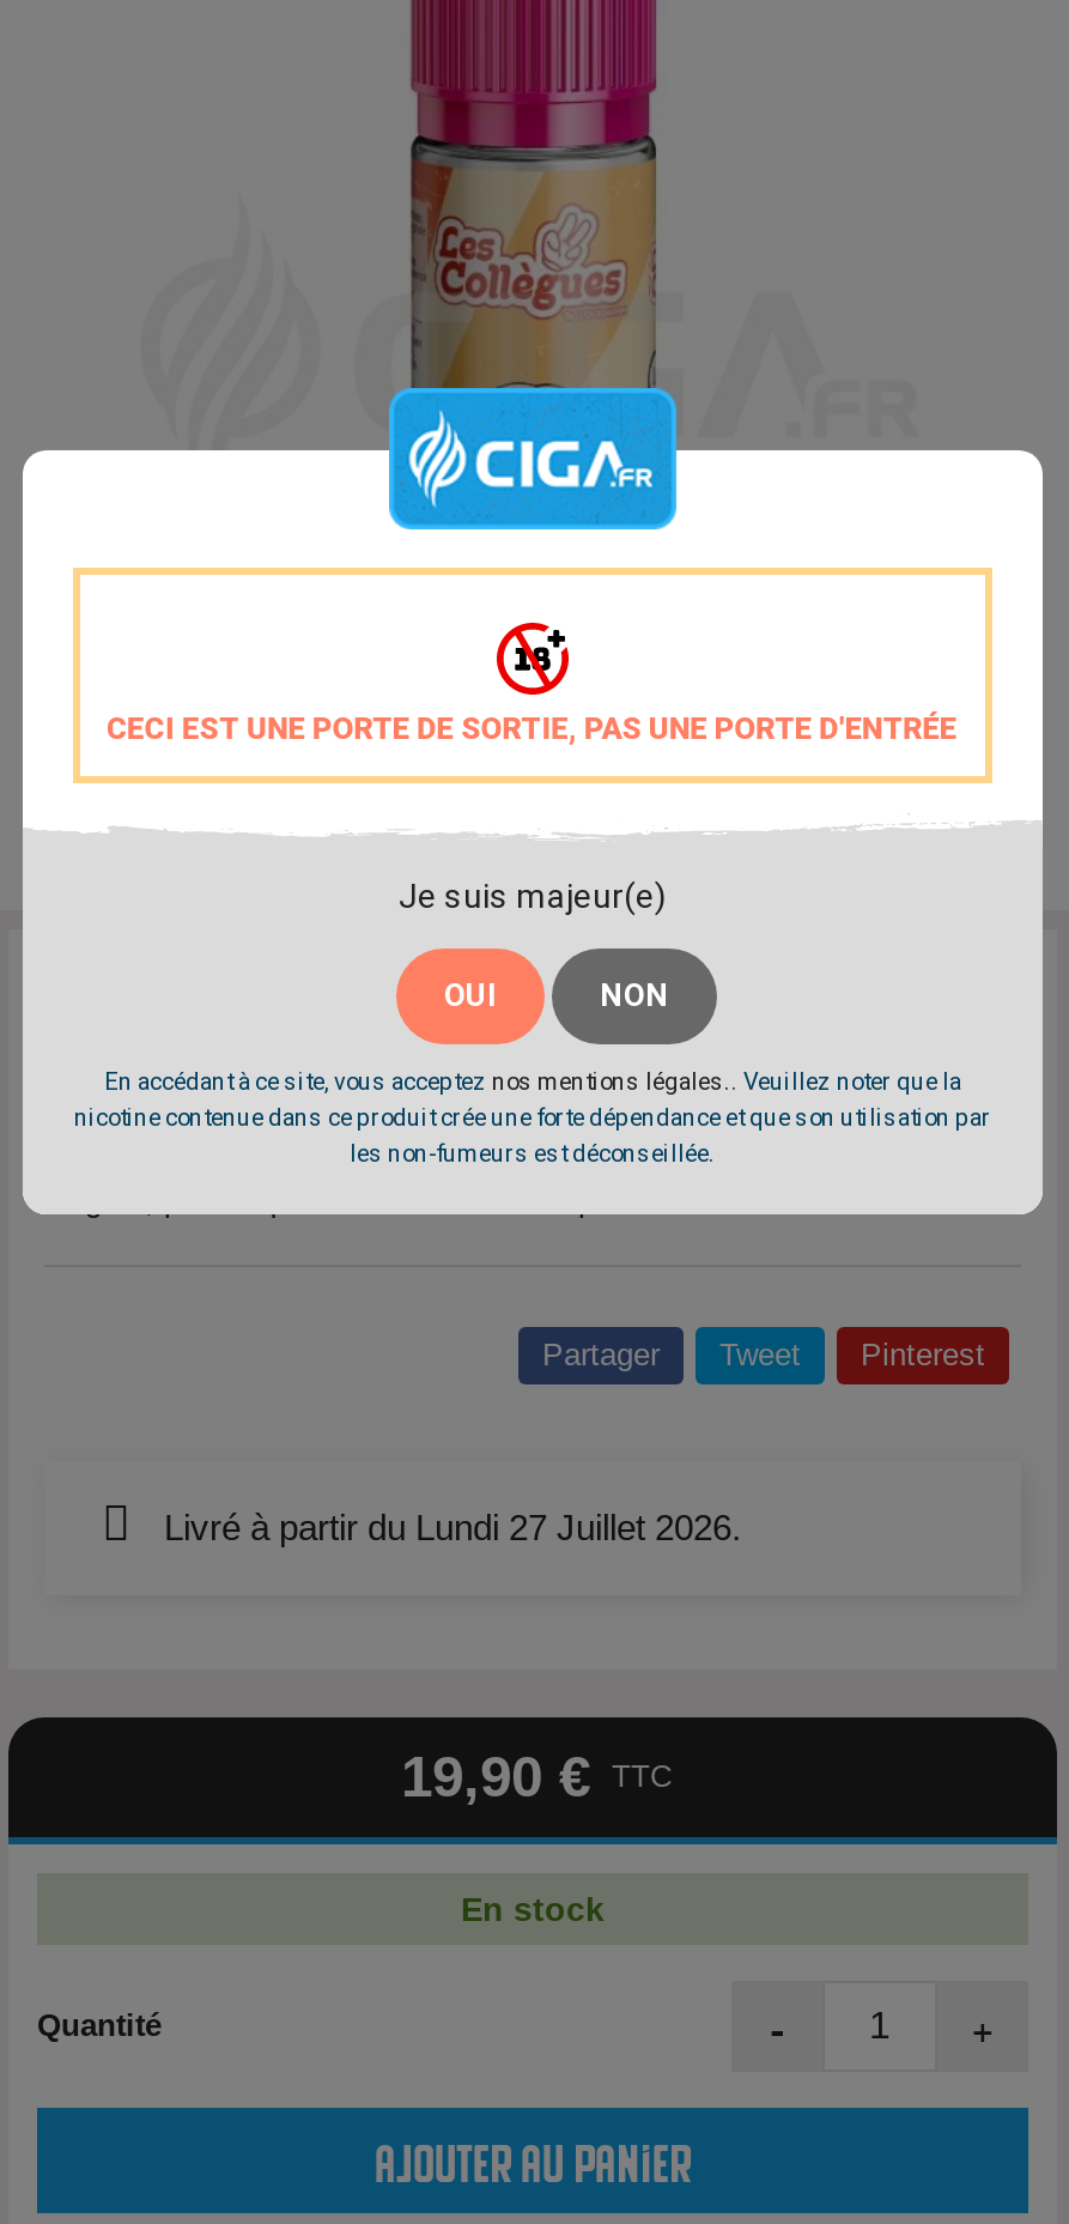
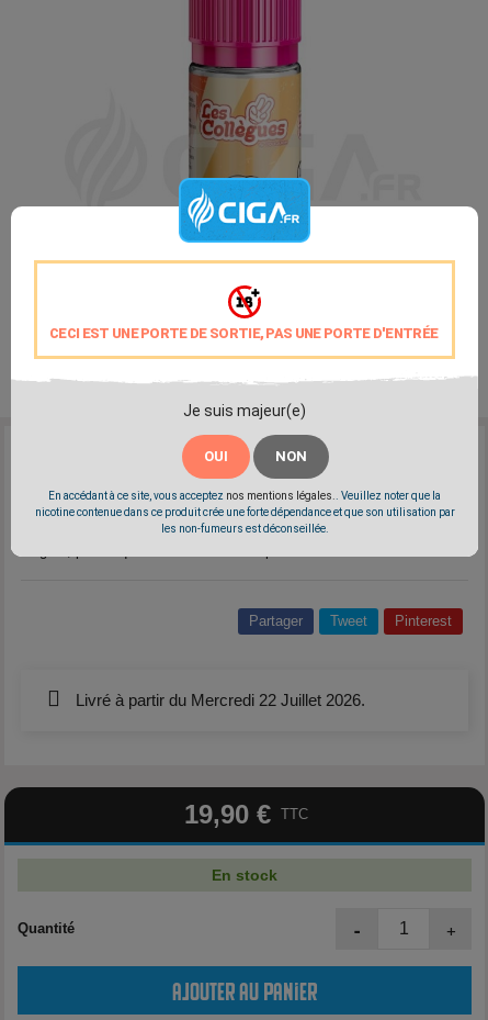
[164,1507,741,1547] Livré à partir du Lundi 27 Juillet 2026. -> [76,691,365,709] Livré à partir du Mercredi 22 Juillet 2026.

